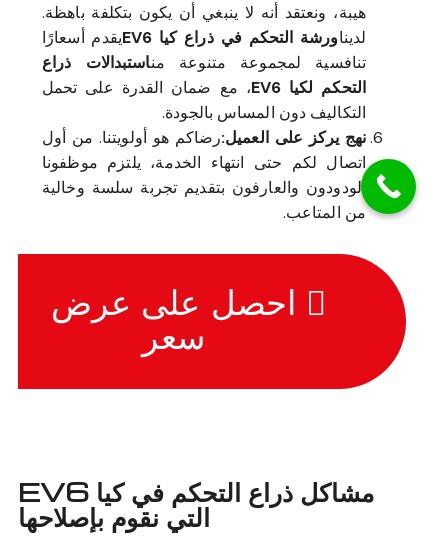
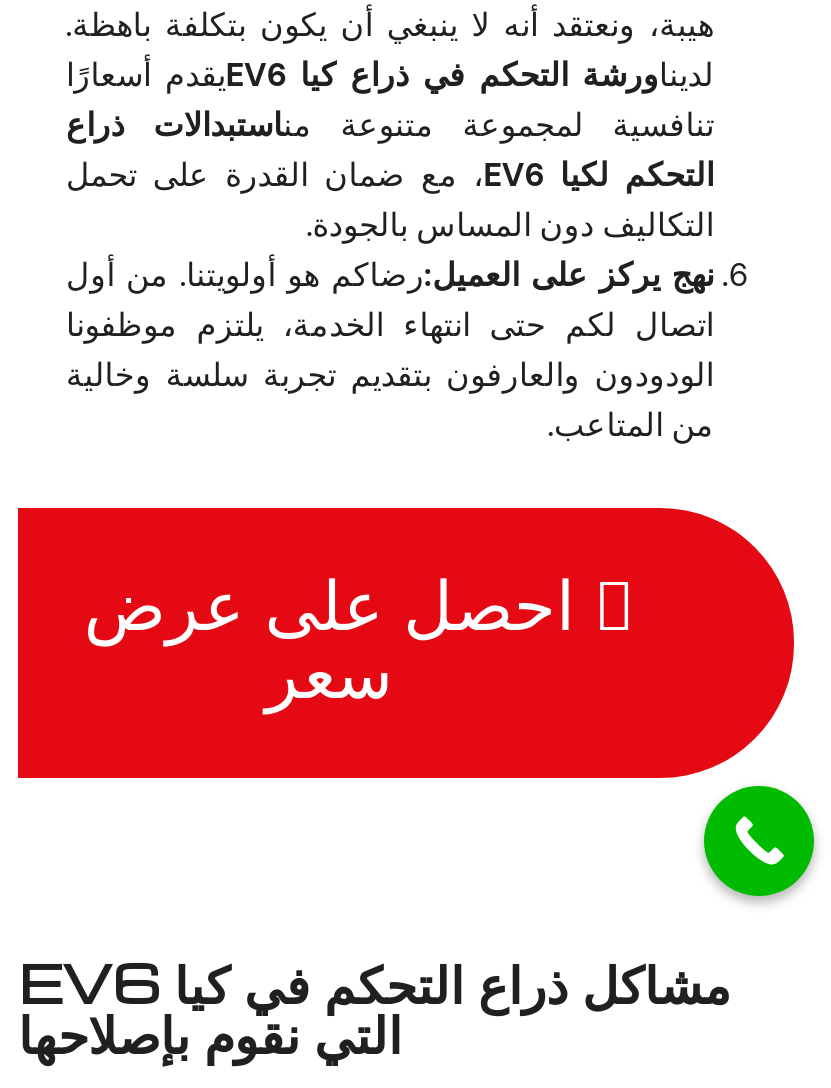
[370,158,418,218] [image] -> none
none -> [700,784,818,904] [image]

